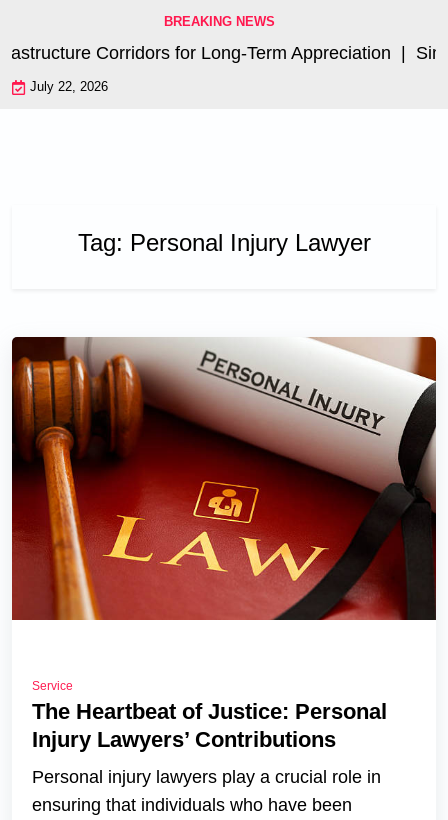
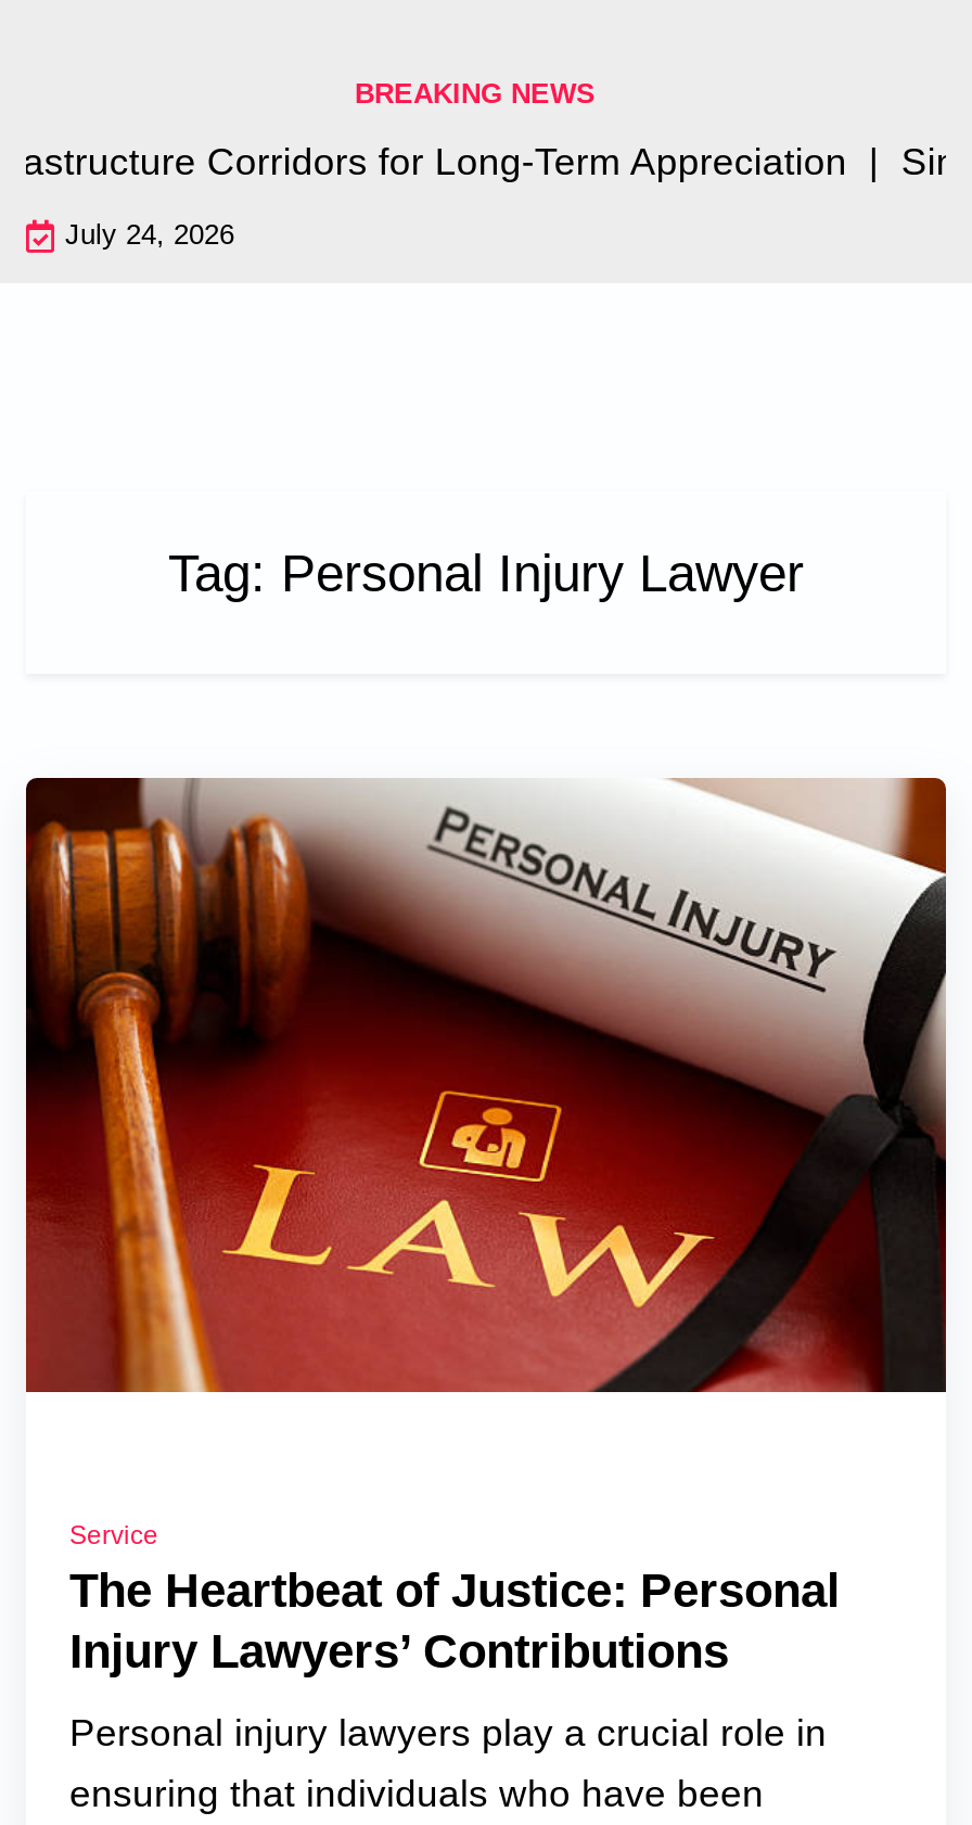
[30,79,108,94] July 22, 2026 -> [65,218,234,251] July 24, 2026

